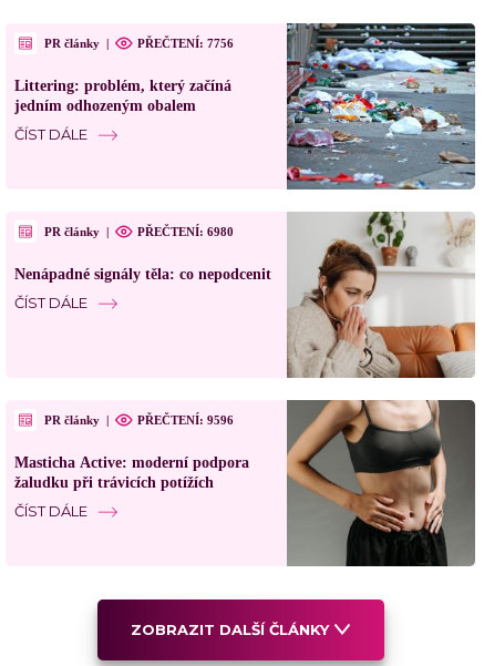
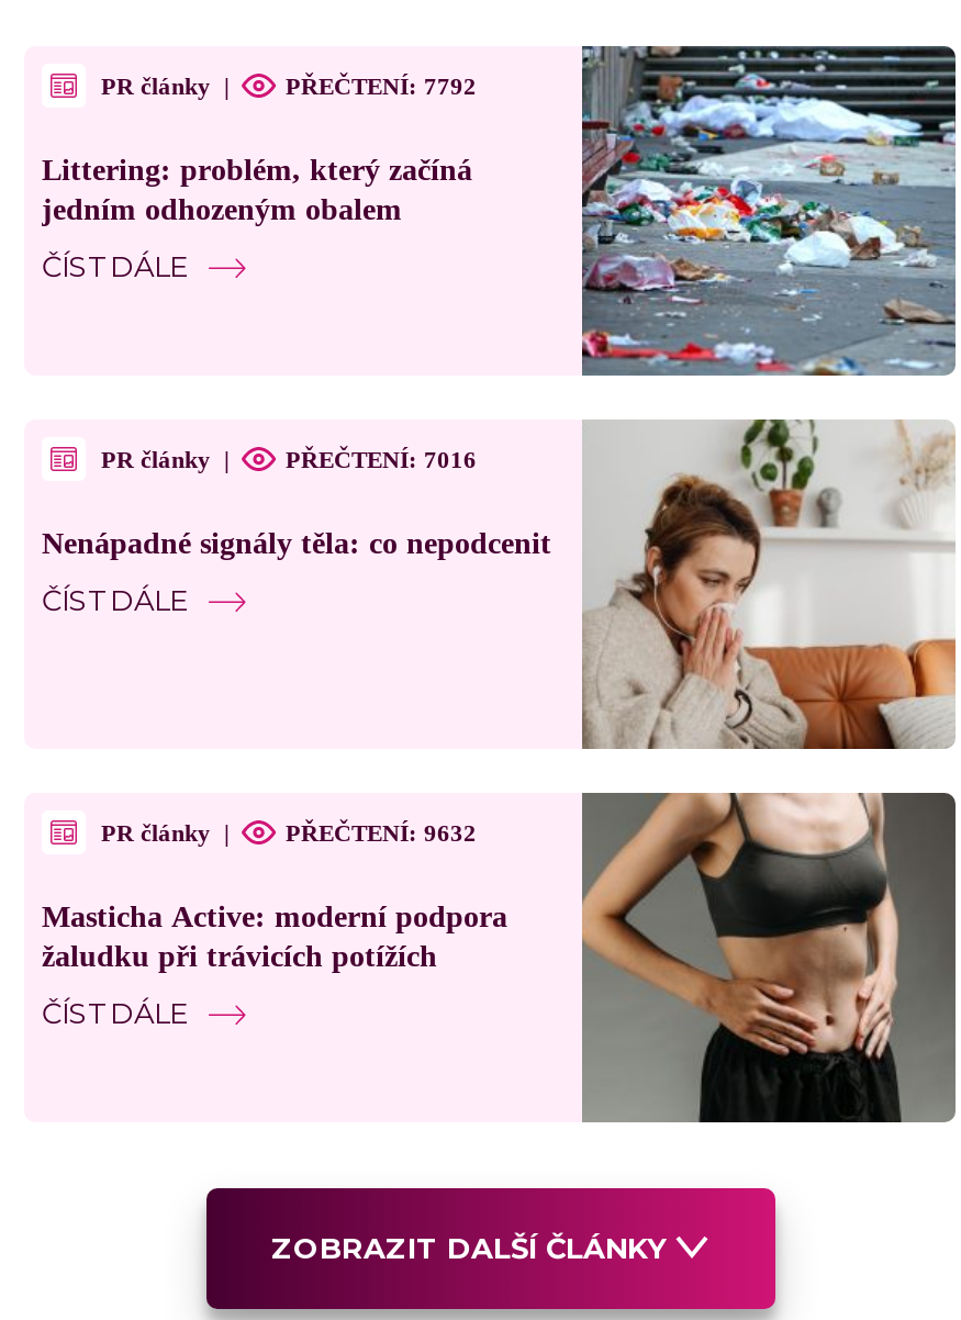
[137,36,234,49] PŘEČTENÍ: 7756 -> [286,71,477,98] PŘEČTENÍ: 7792
[137,224,234,238] PŘEČTENÍ: 6980 -> [286,445,477,471] PŘEČTENÍ: 7016
[137,413,234,426] PŘEČTENÍ: 9596 -> [286,818,477,844] PŘEČTENÍ: 9632

